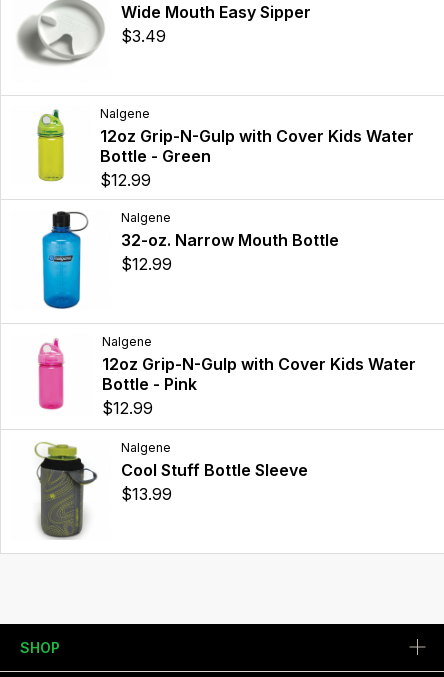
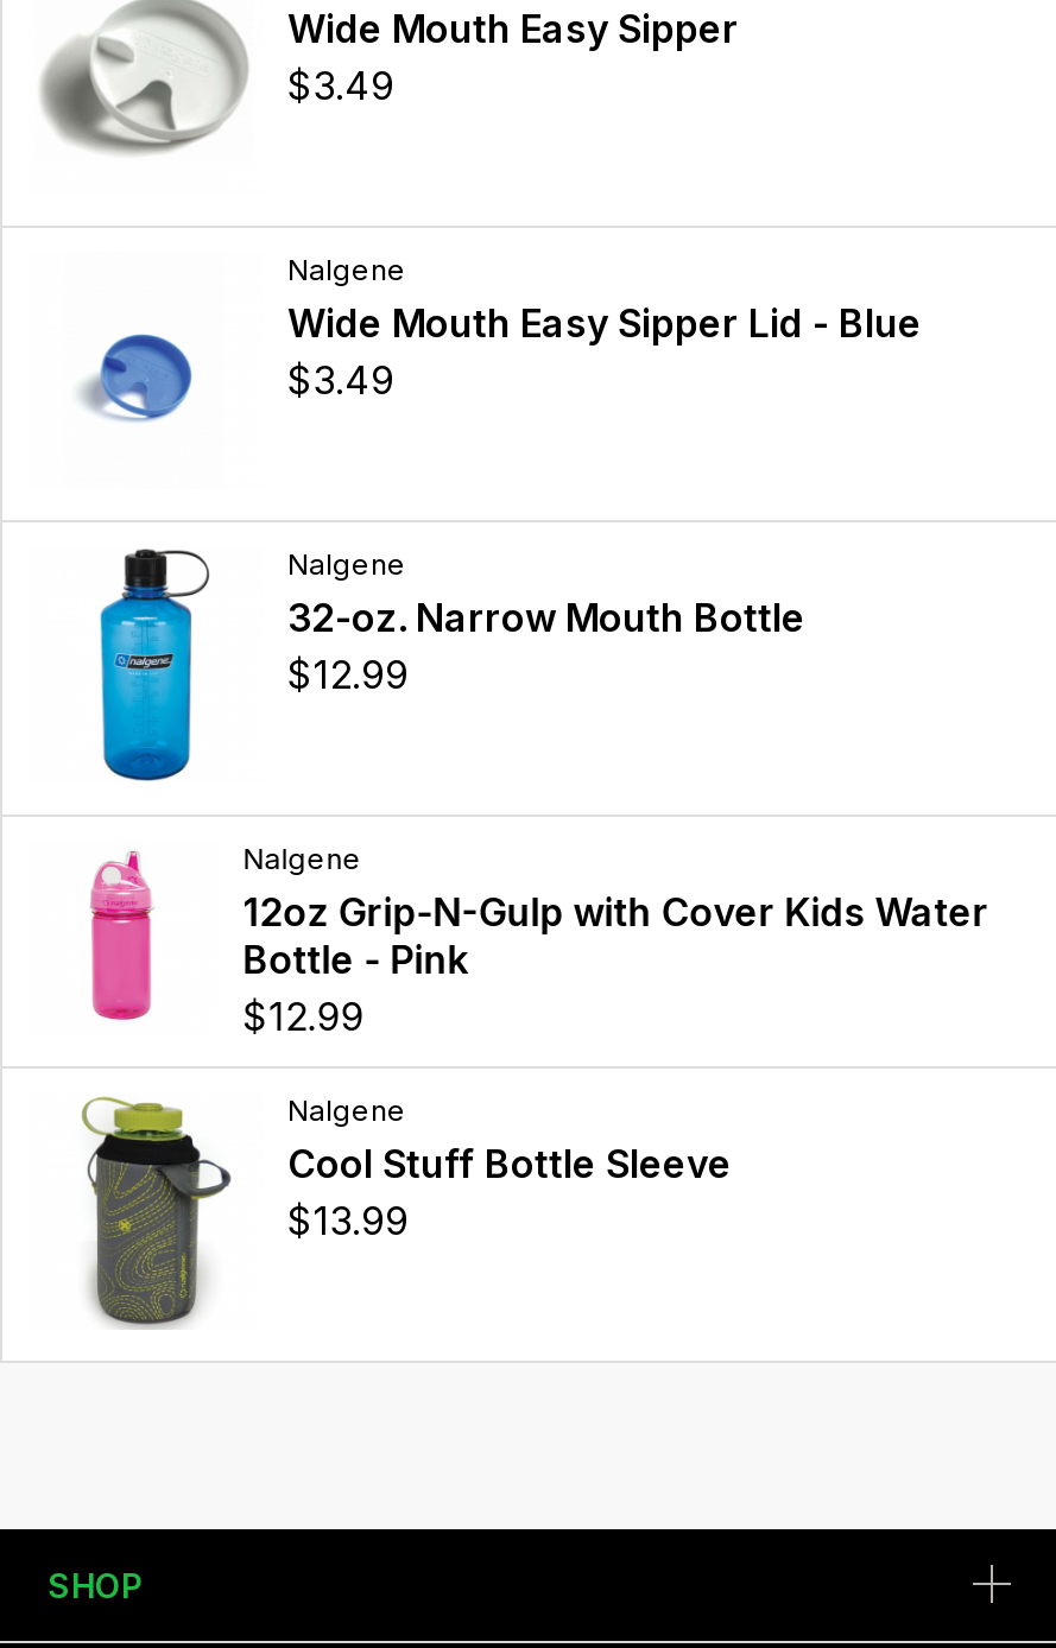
[37,109,414,190] [image] | 12oz Grip-N-Gulp with Cover Kids Water | Bottle - Green | $12.99 -> [78,300,922,430] [image] | Wide Mouth Easy Sipper Lid - Blue | $3.49

